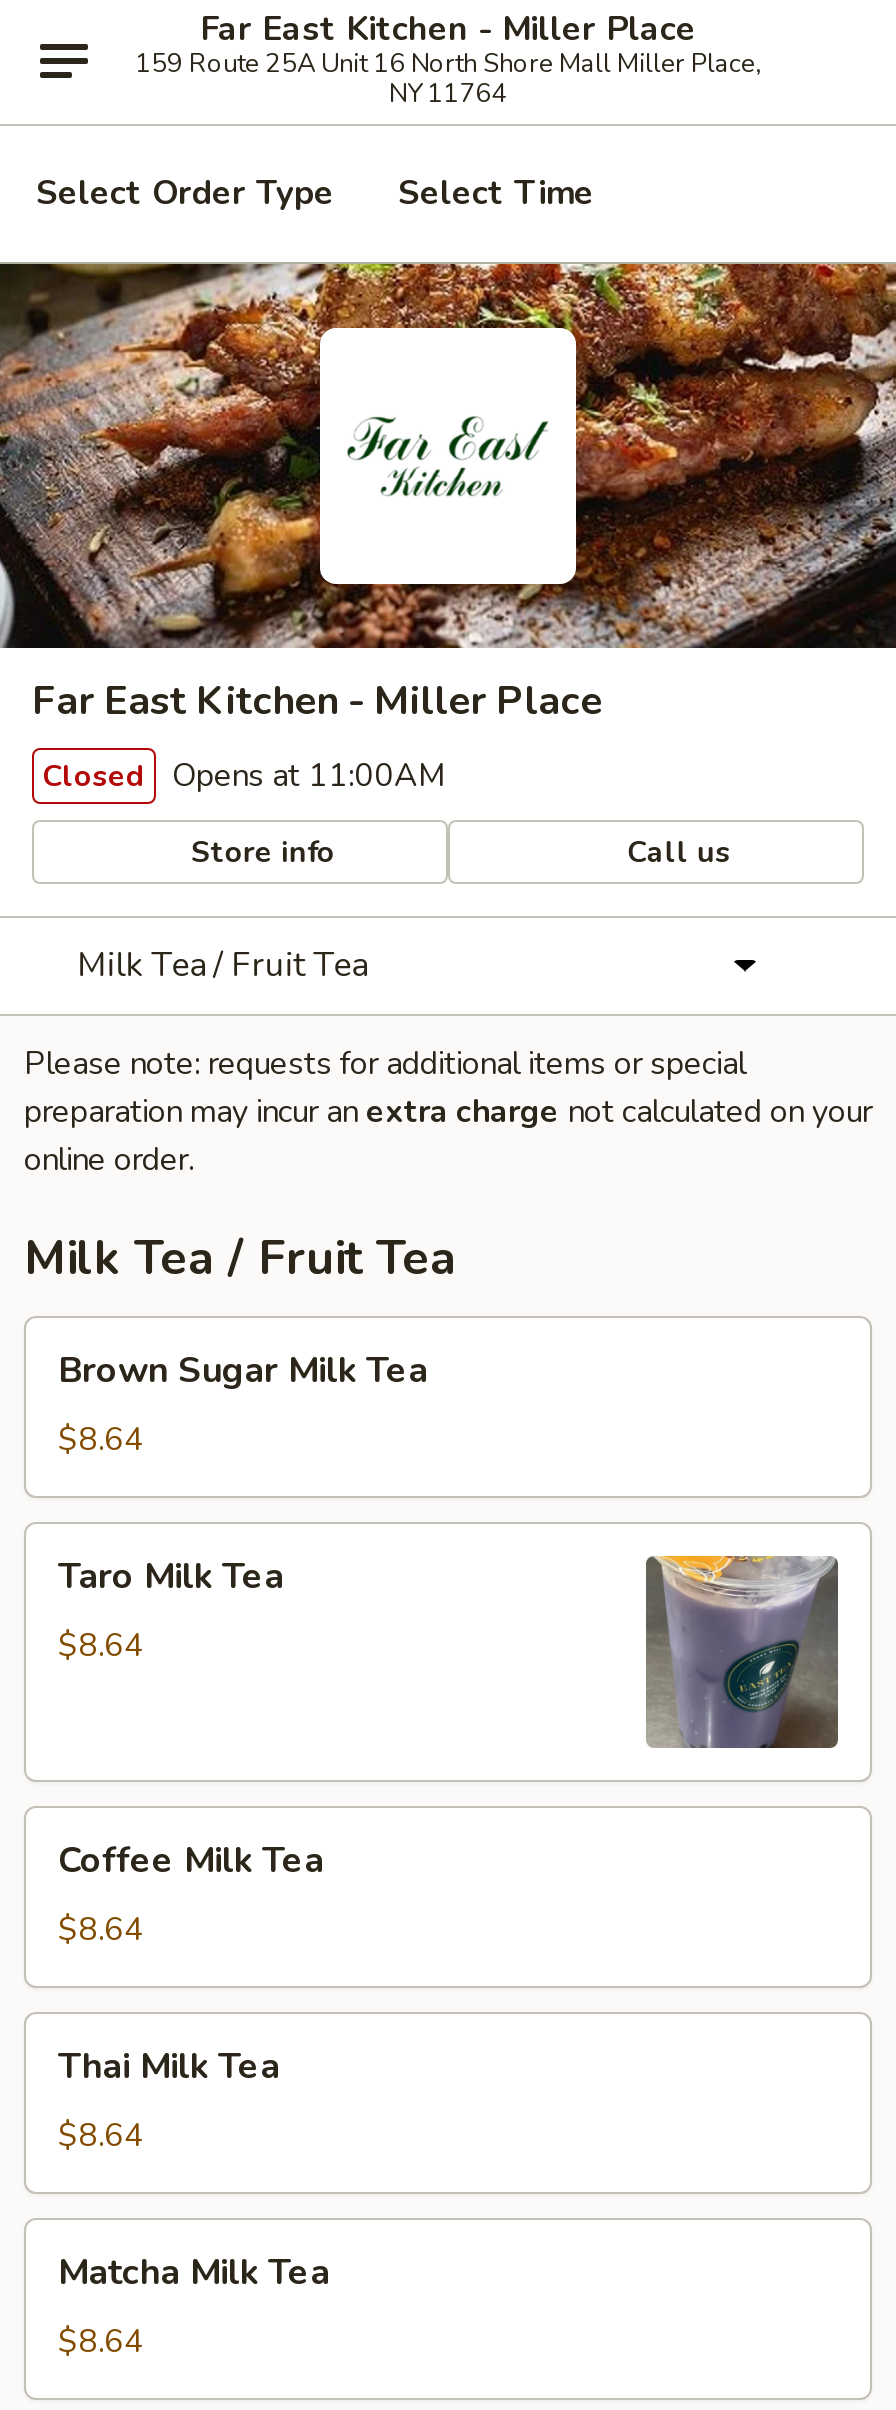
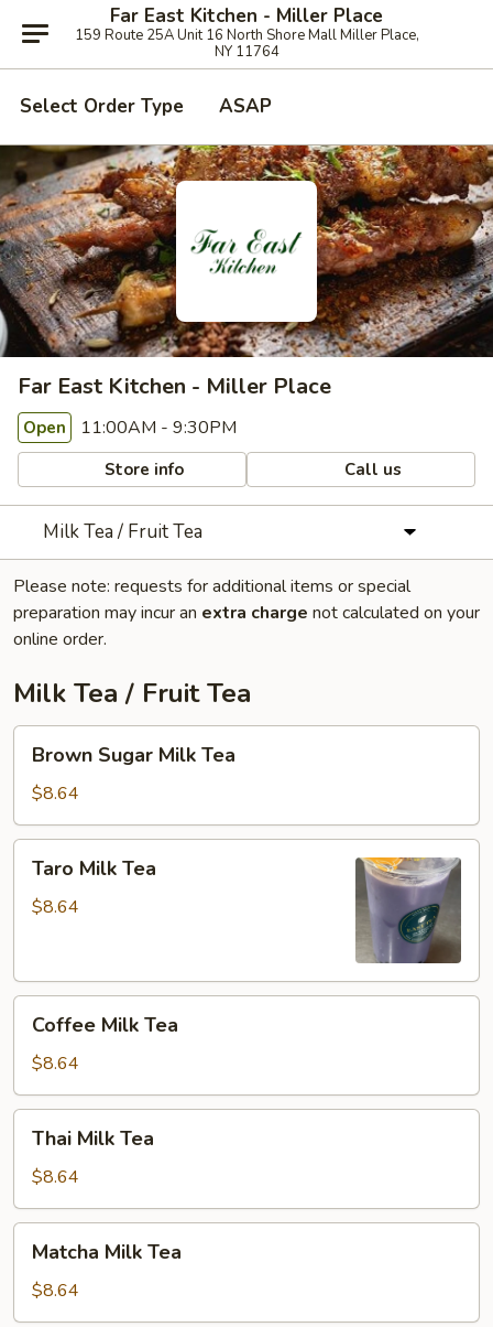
[398,170,594,216] Select Time -> [219,94,272,119] ASAP
[42,754,446,798] Closed Opens at 11:00AM -> [23,416,237,440] Open 11:00AM - 9:30PM

